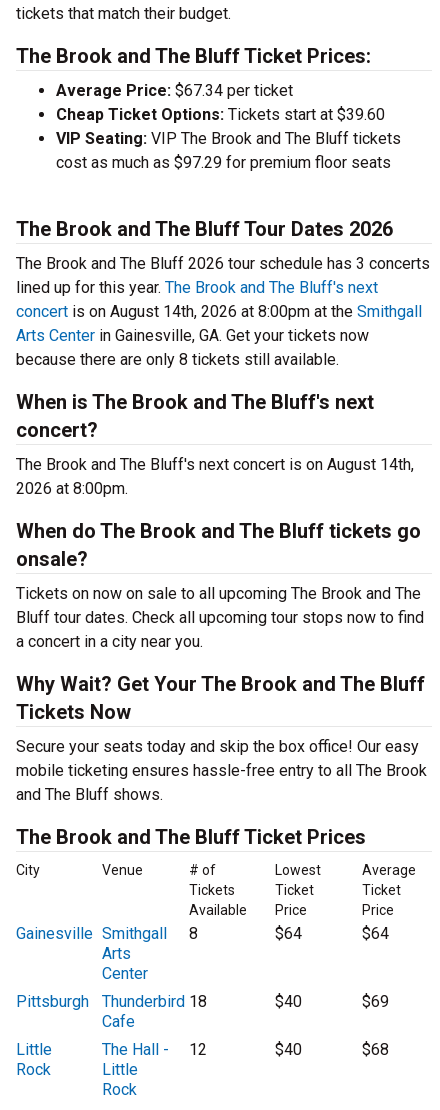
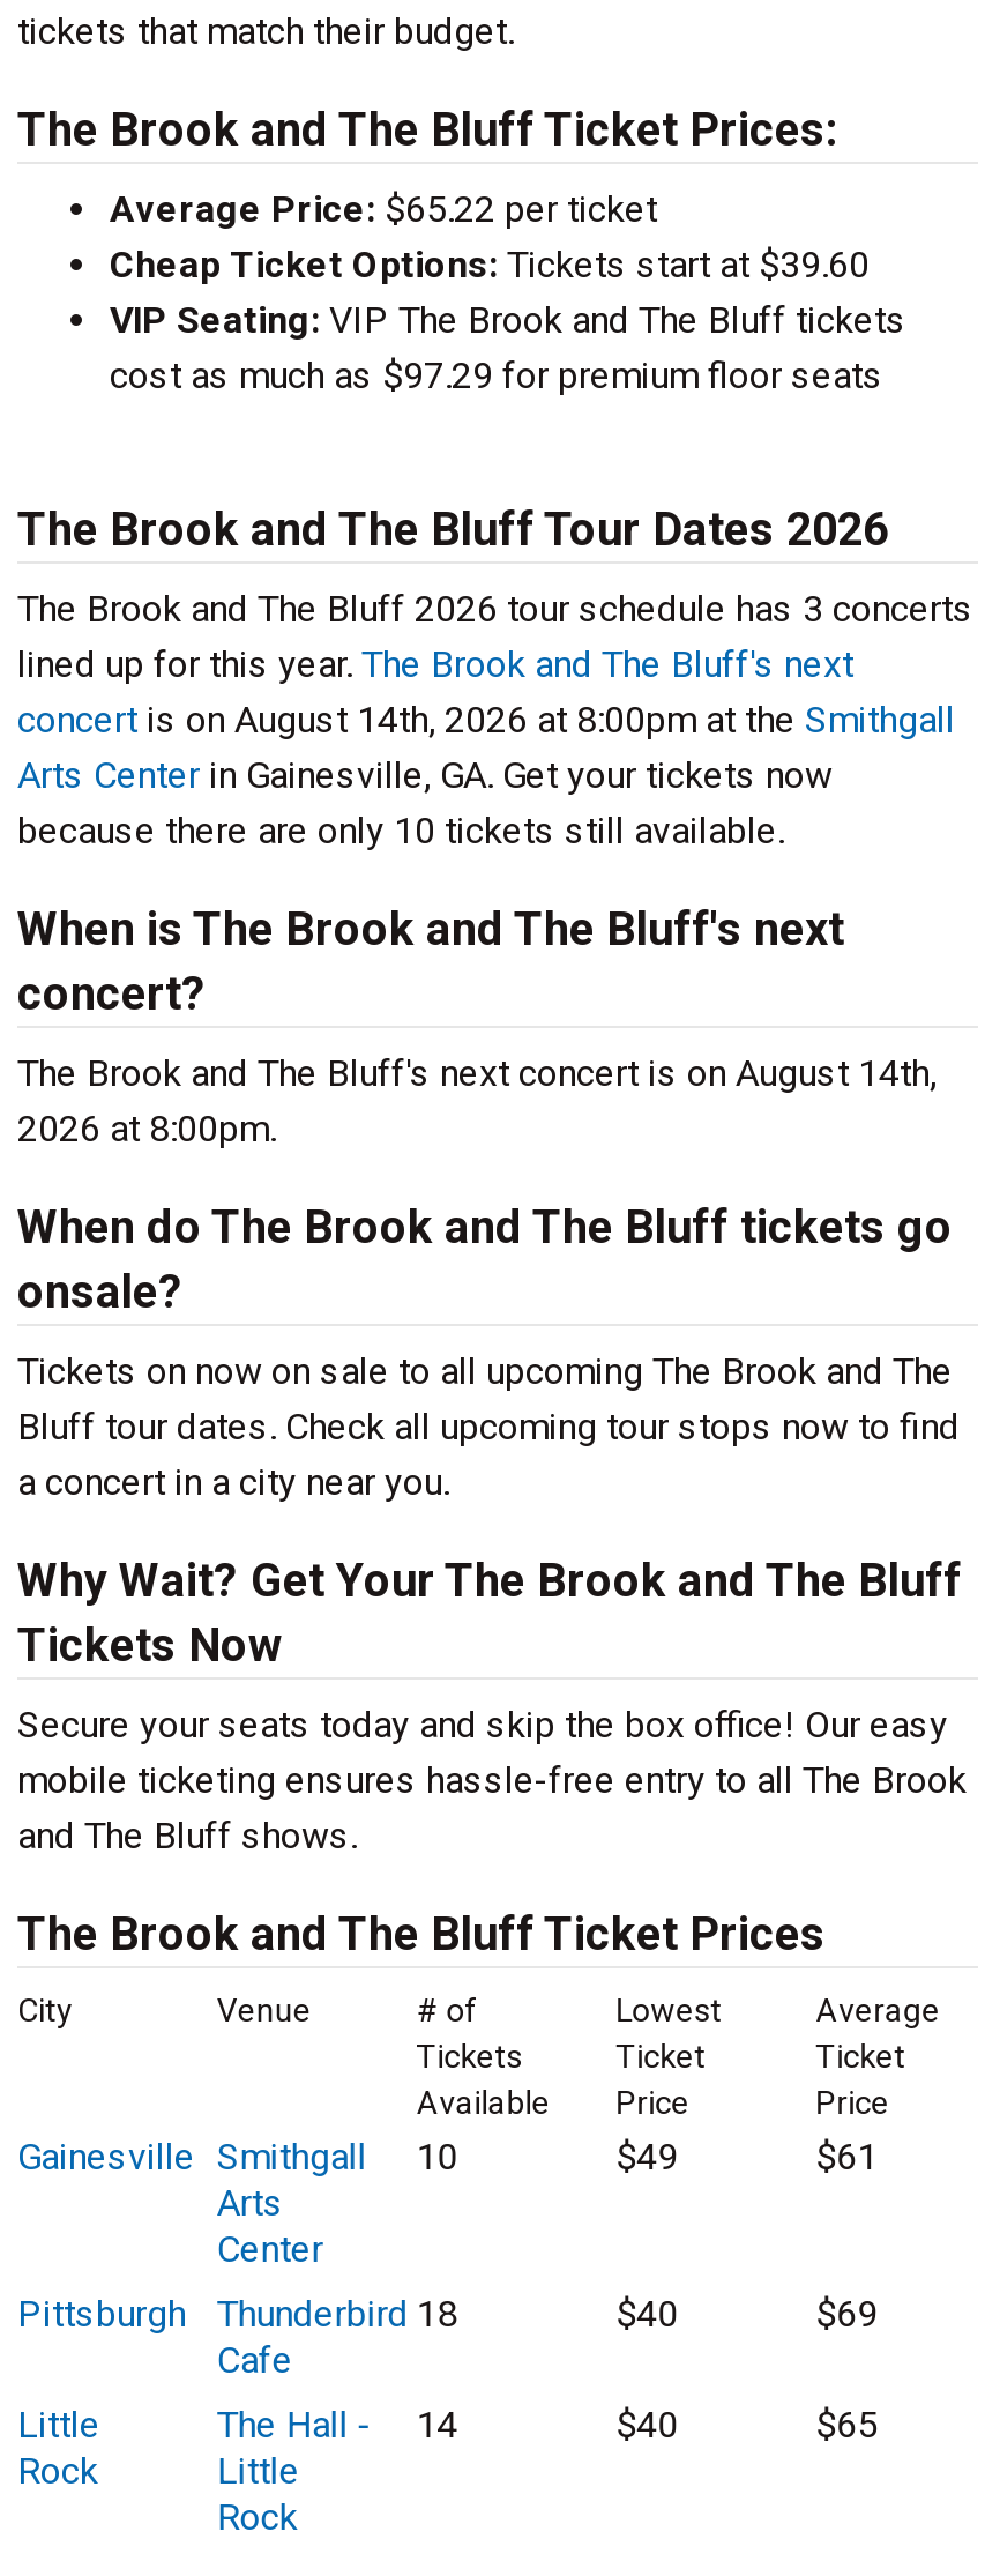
[56,81,293,100] Average Price: $67.34 per ticket -> [110,187,657,231] Average Price: $65.22 per ticket
[16,350,339,369] because there are only 8 tickets still available. -> [17,809,784,853] because there are only 10 tickets still available.
[16,924,198,943] Gainesville Smithgall 8 -> [17,2135,458,2179] Gainesville Smithgall 10
[275,924,302,943] $64 -> [616,2135,678,2179] $49
[362,924,389,943] $64 -> [815,2135,878,2179] $61
[102,1040,207,1059] The Hall - 12 -> [217,2403,458,2447] The Hall - 14
[362,1040,389,1059] $68 -> [815,2403,878,2447] $65

